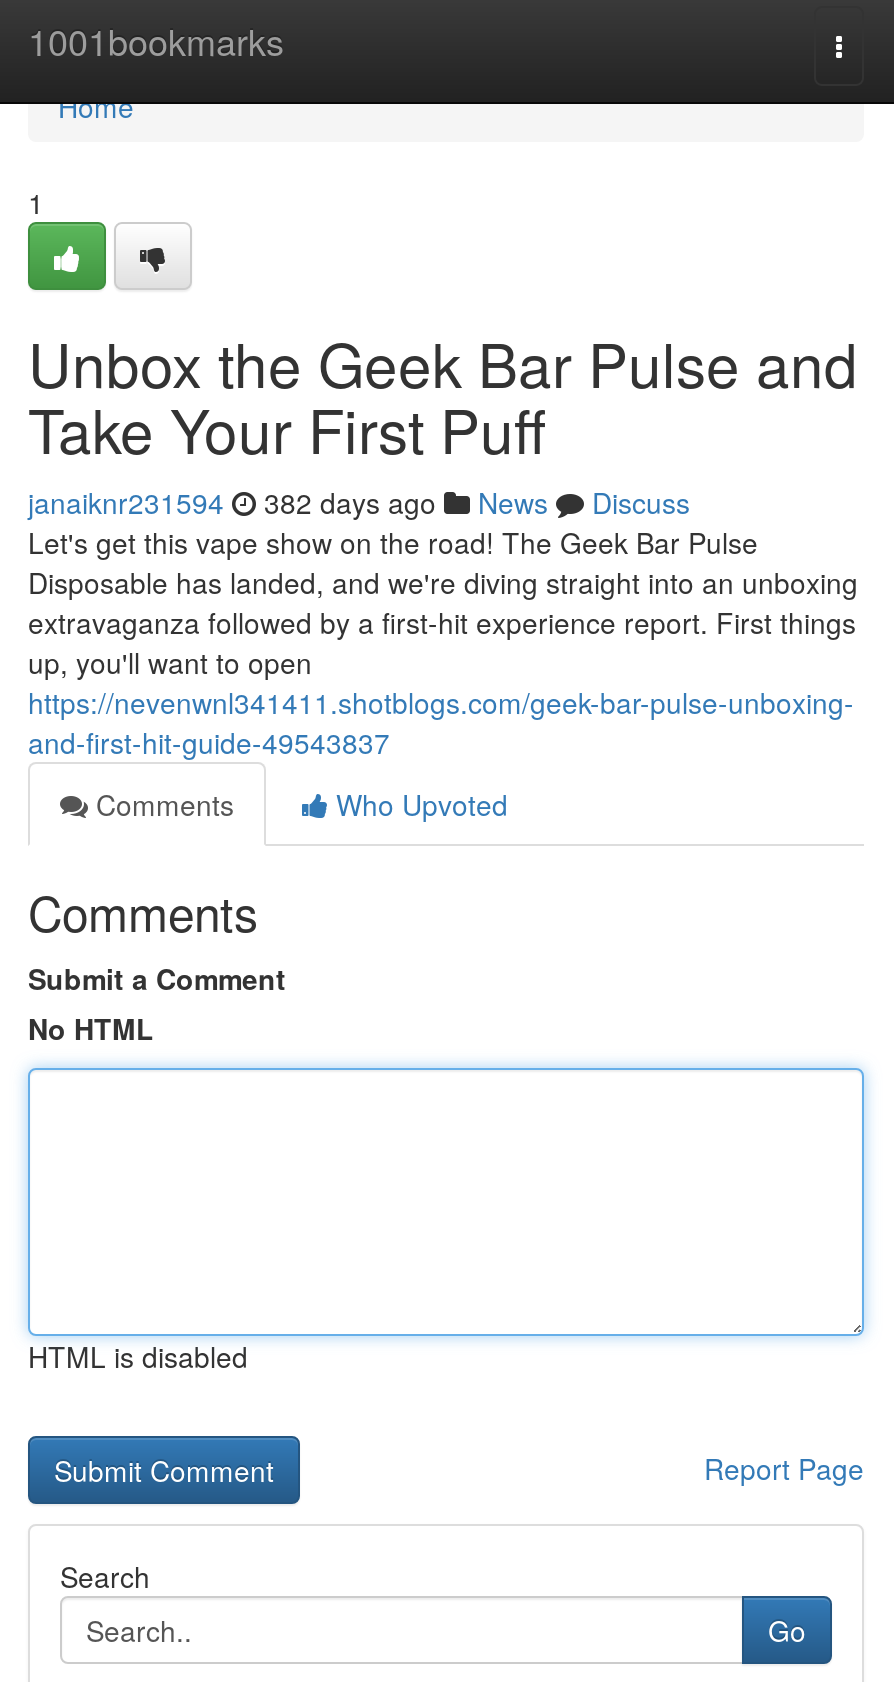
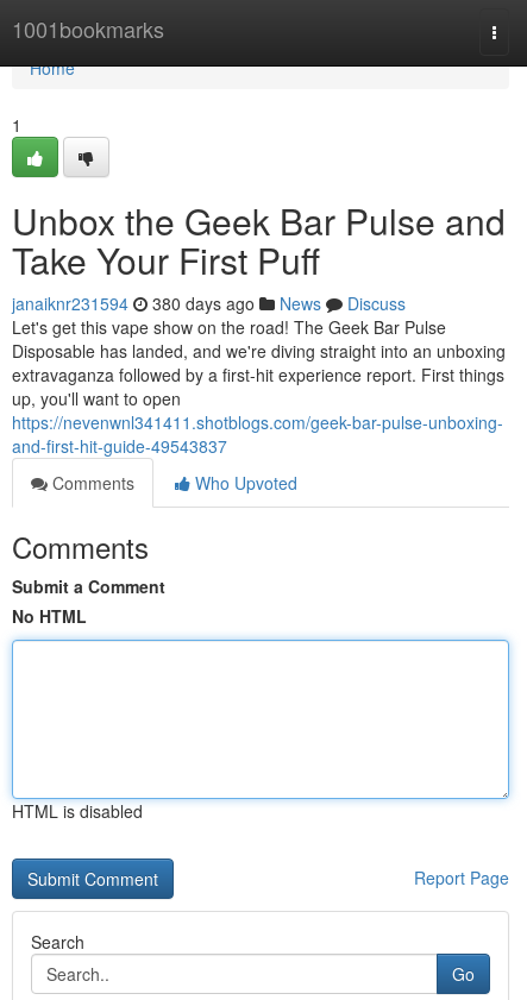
[28,482,690,522] janaiknr231594 382 days ago News Discuss -> [12,291,406,315] janaiknr231594 380 days ago News Discuss

